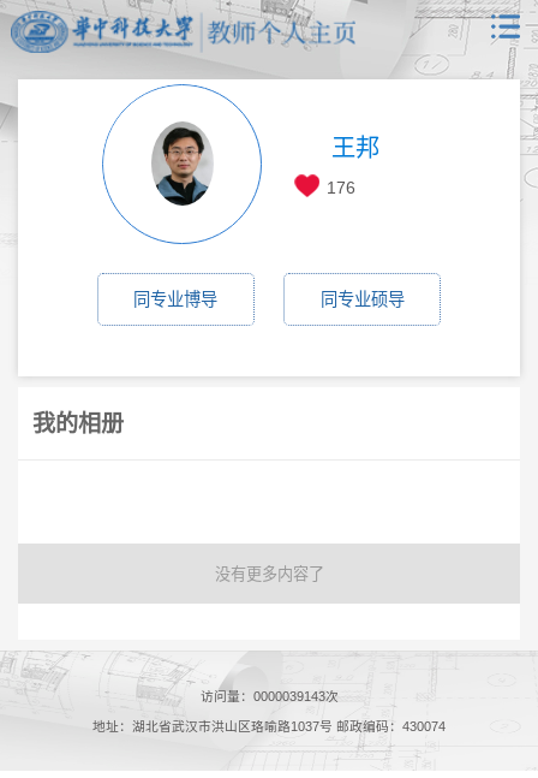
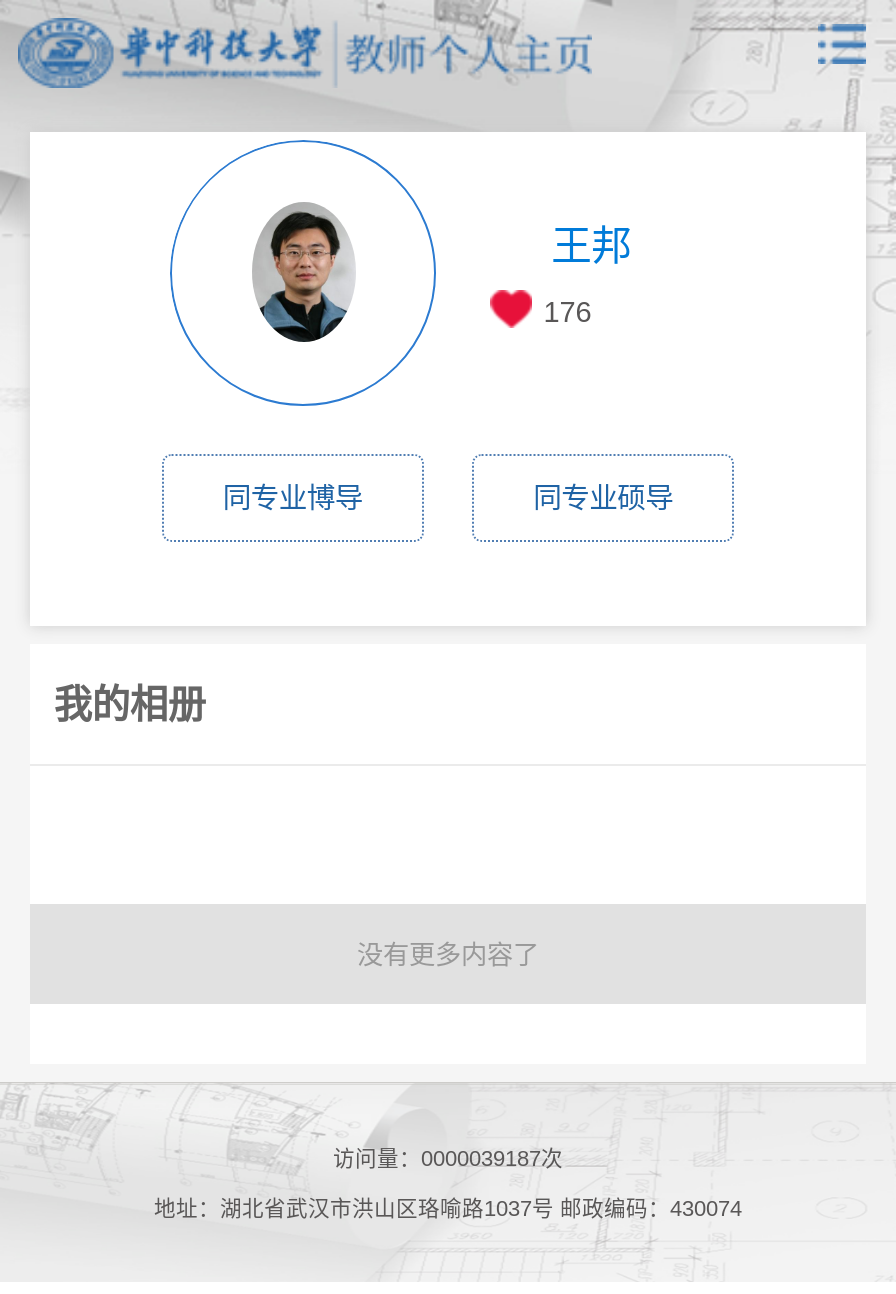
[200,689,338,704] 访问量：0000039143次 -> [333,1147,563,1171] 访问量：0000039187次

